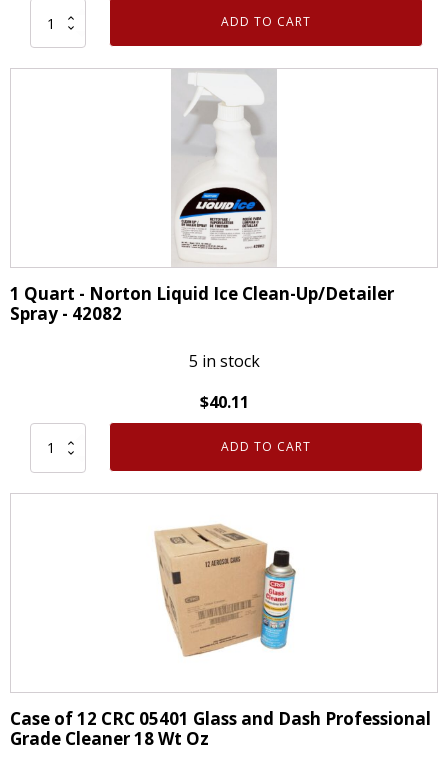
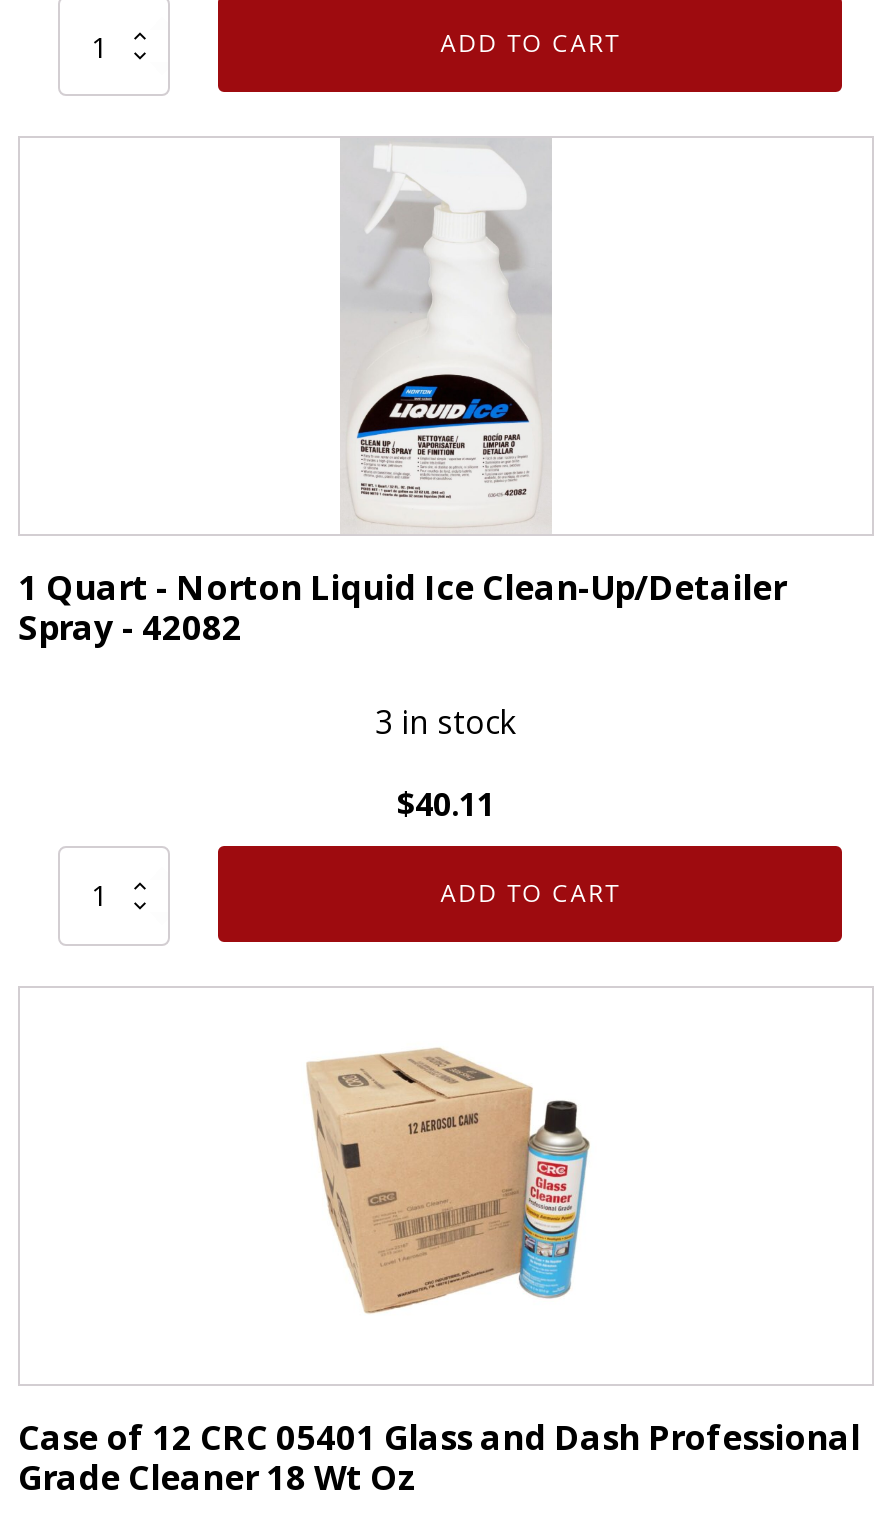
[188,349,259,371] 5 in stock -> [375,699,517,743] 3 in stock

